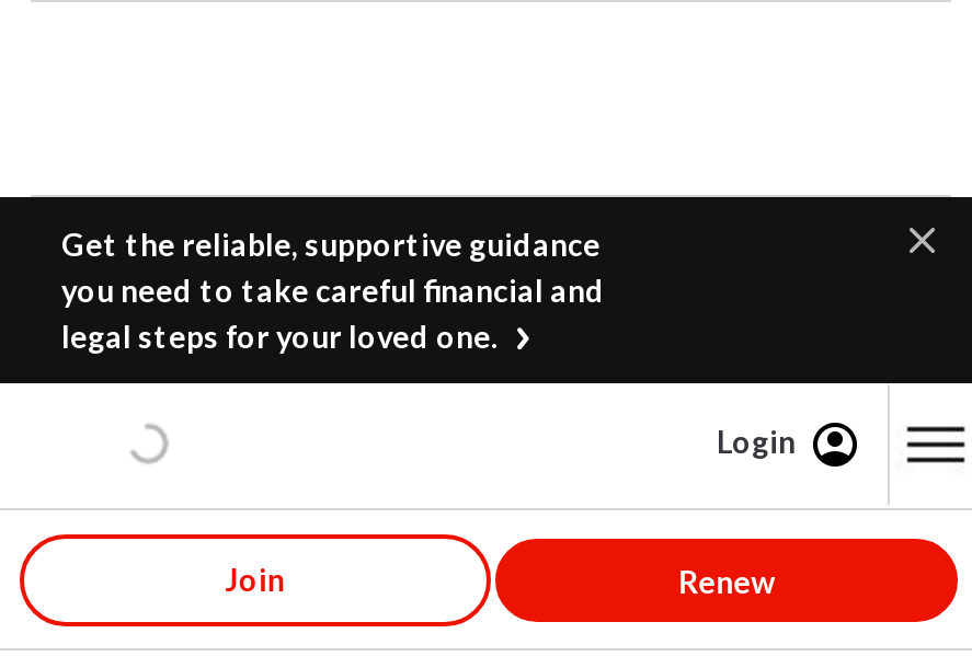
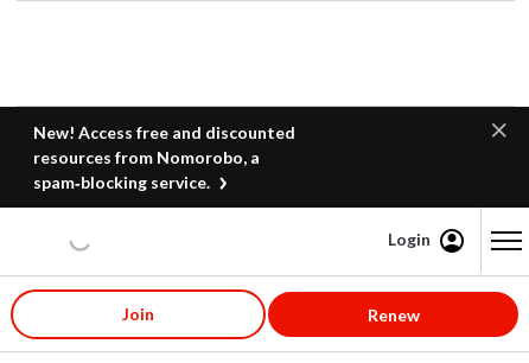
[61,226,605,355] Get the reliable, supportive guidance | you need to take careful financial and | legal steps for your loved one. -> [33,122,295,192] New! Access free and discounted | resources from Nomorobo, a | spam‑blocking service.

